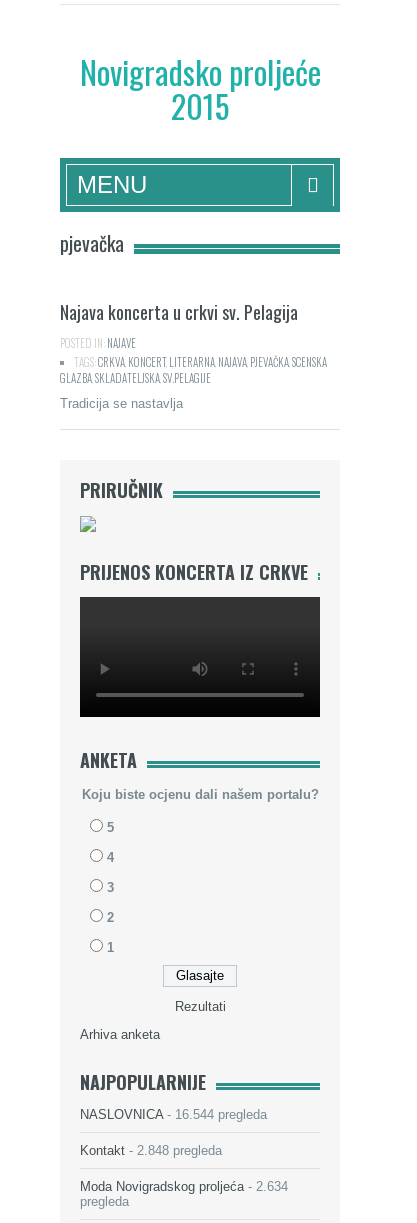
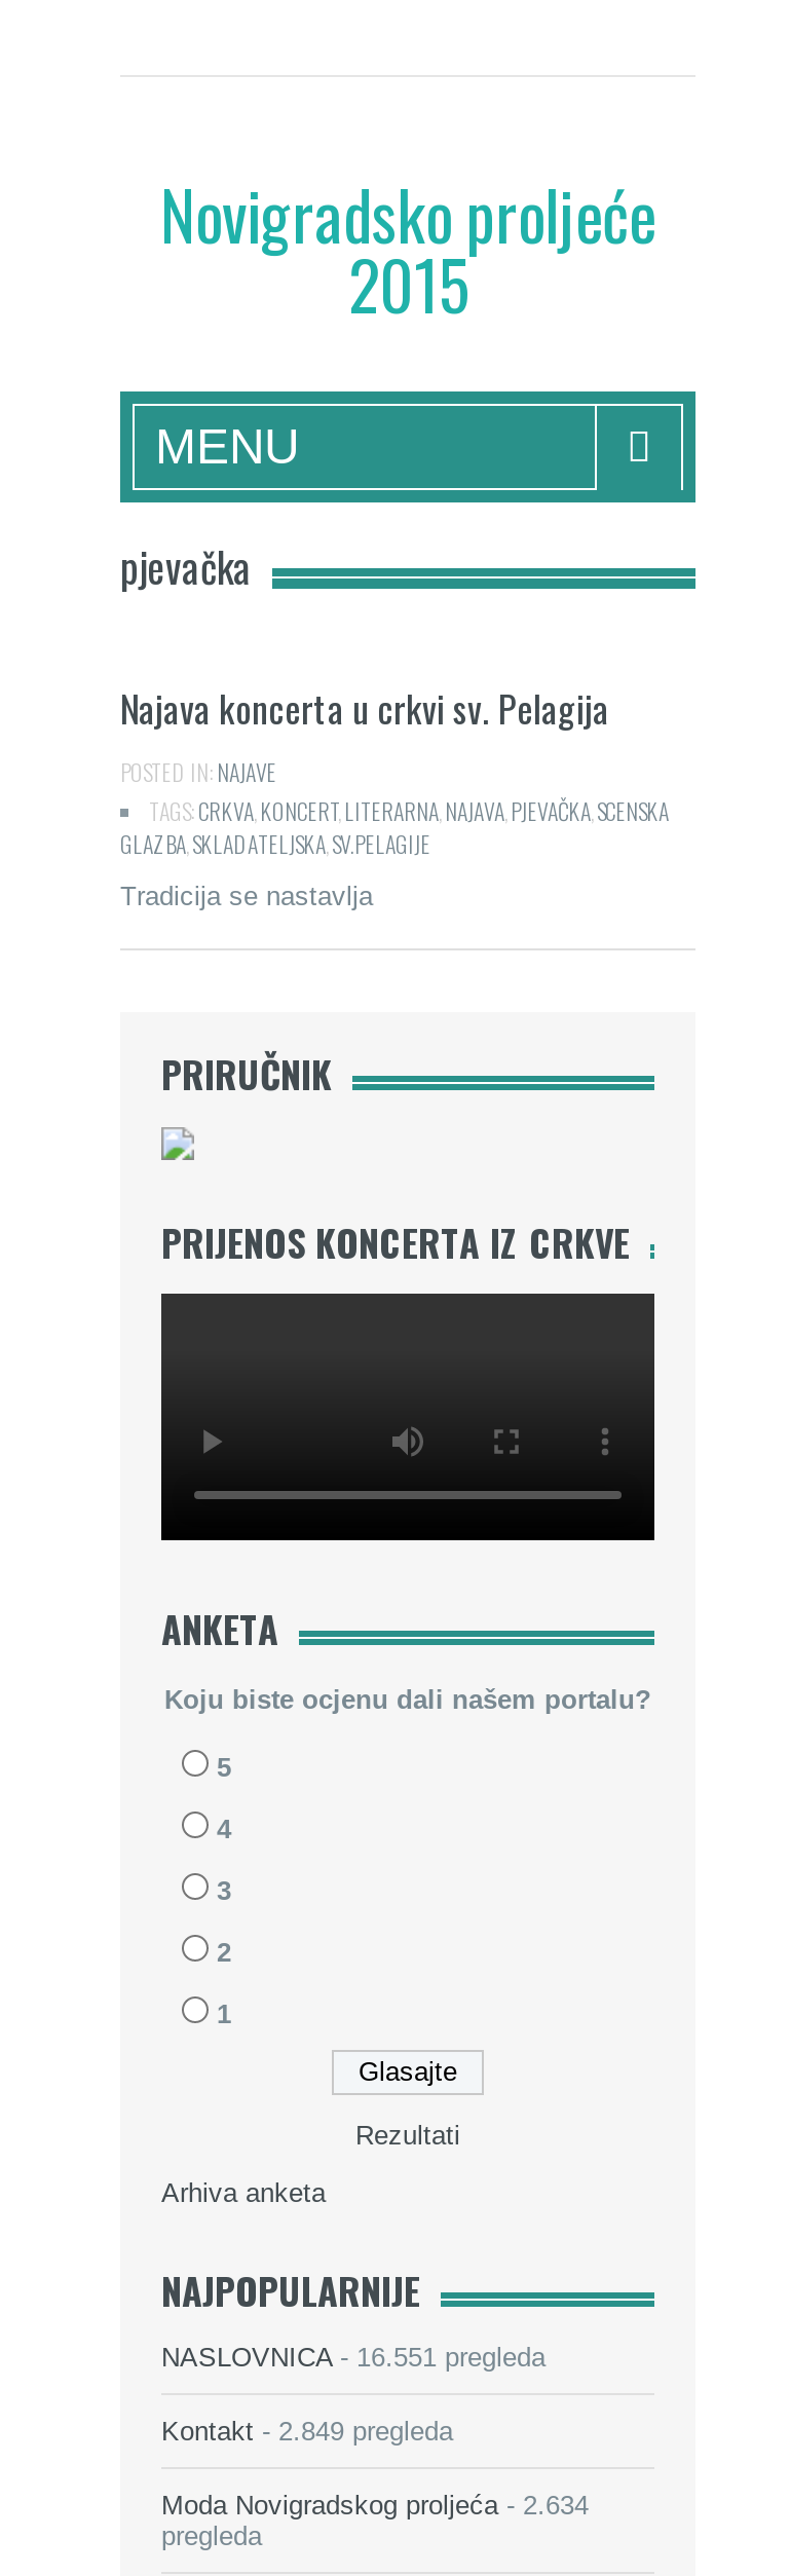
[80,1107,267,1122] NASLOVNICA - 16.544 pregleda -> [161,2341,546,2372] NASLOVNICA - 16.551 pregleda
[80,1143,222,1158] Kontakt - 2.848 pregleda -> [161,2415,453,2446] Kontakt - 2.849 pregleda

